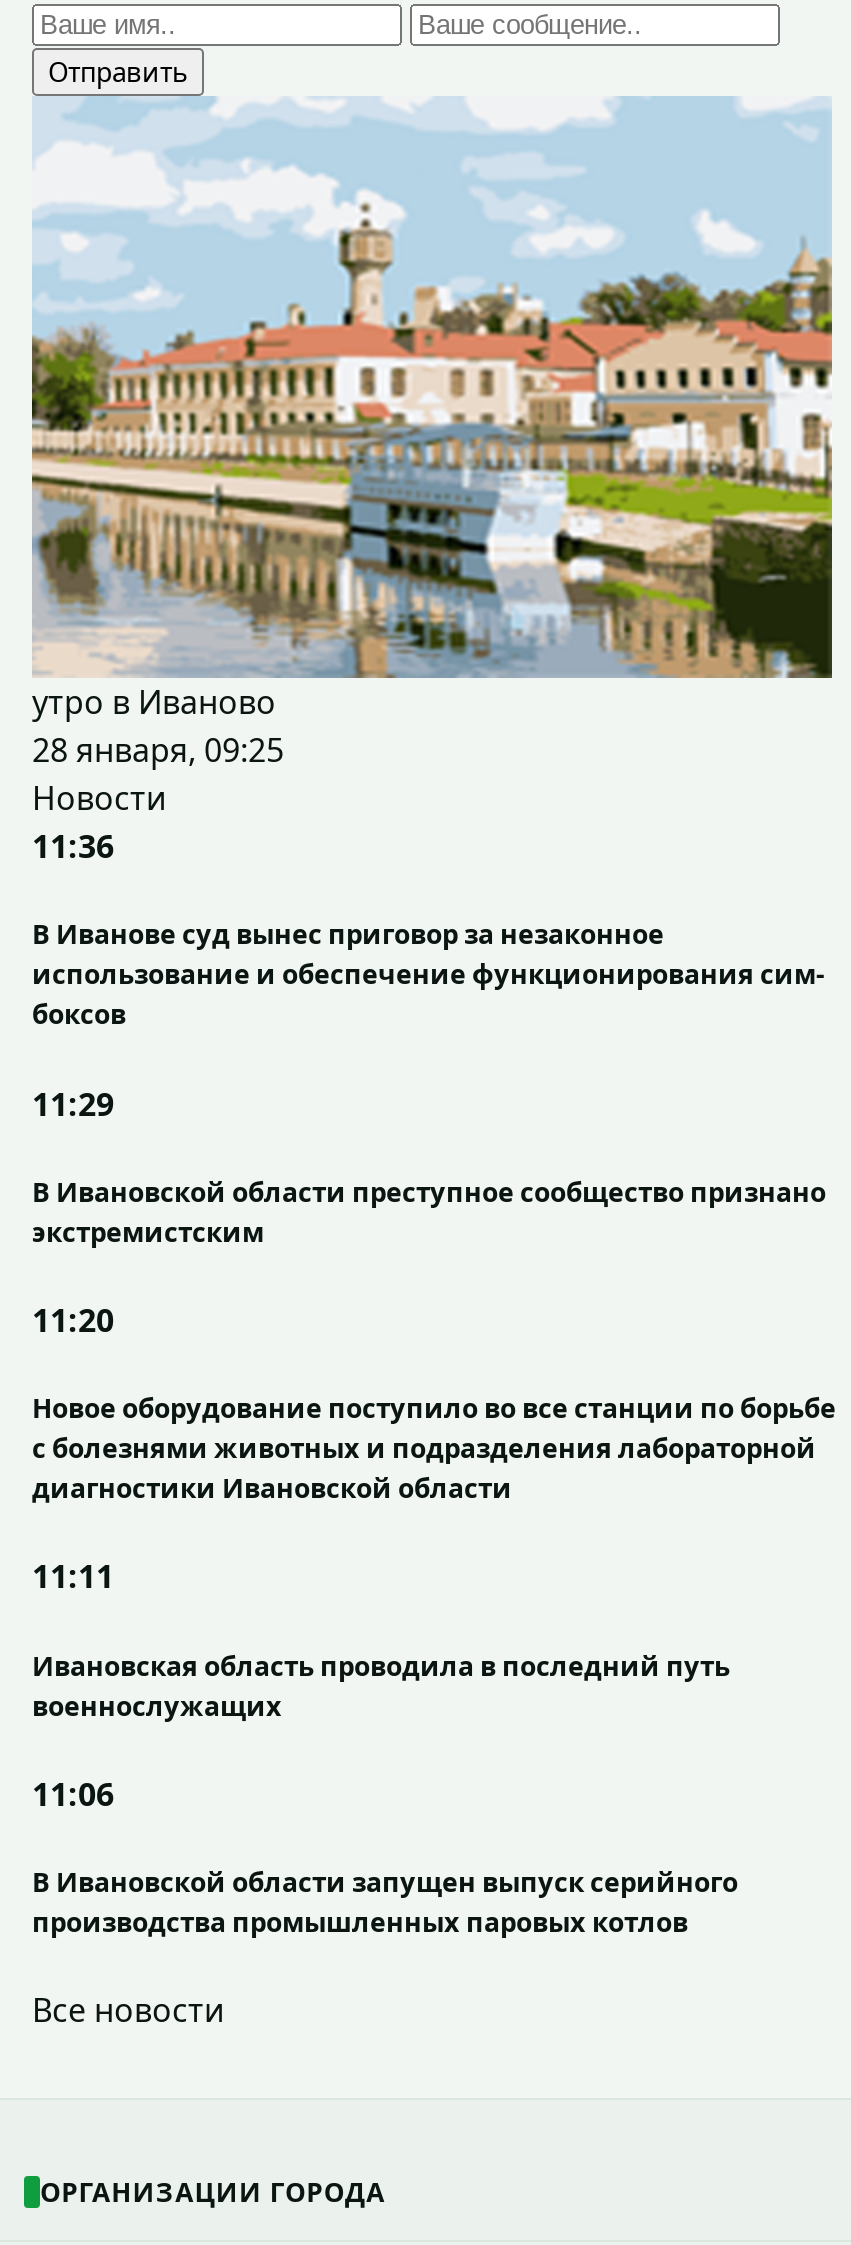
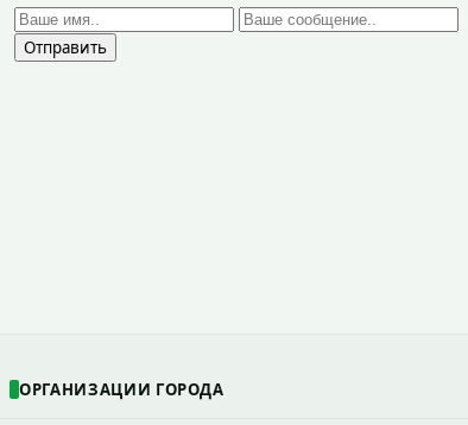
[30,96,836,2032] [image] | утро в Иваново | 28 января, 09:25 | Новости | 11:36 | В Иванове суд вынес приговор за незаконное | использование и обеспечение функционирования сим- | боксов | 11:29 | В Ивановской области преступное сообщество признано | экстремистским | 11:20 | Новое оборудование поступило во все станции по борьбе | с болезнями животных и подразделения лабораторной | диагностики Ивановской области | 11:11 | Ивановская область проводила в последний путь | военнослужащих | 11:06 | В Ивановской области запущен выпуск серийного | производства промышленных паровых котлов | Все новости -> none

